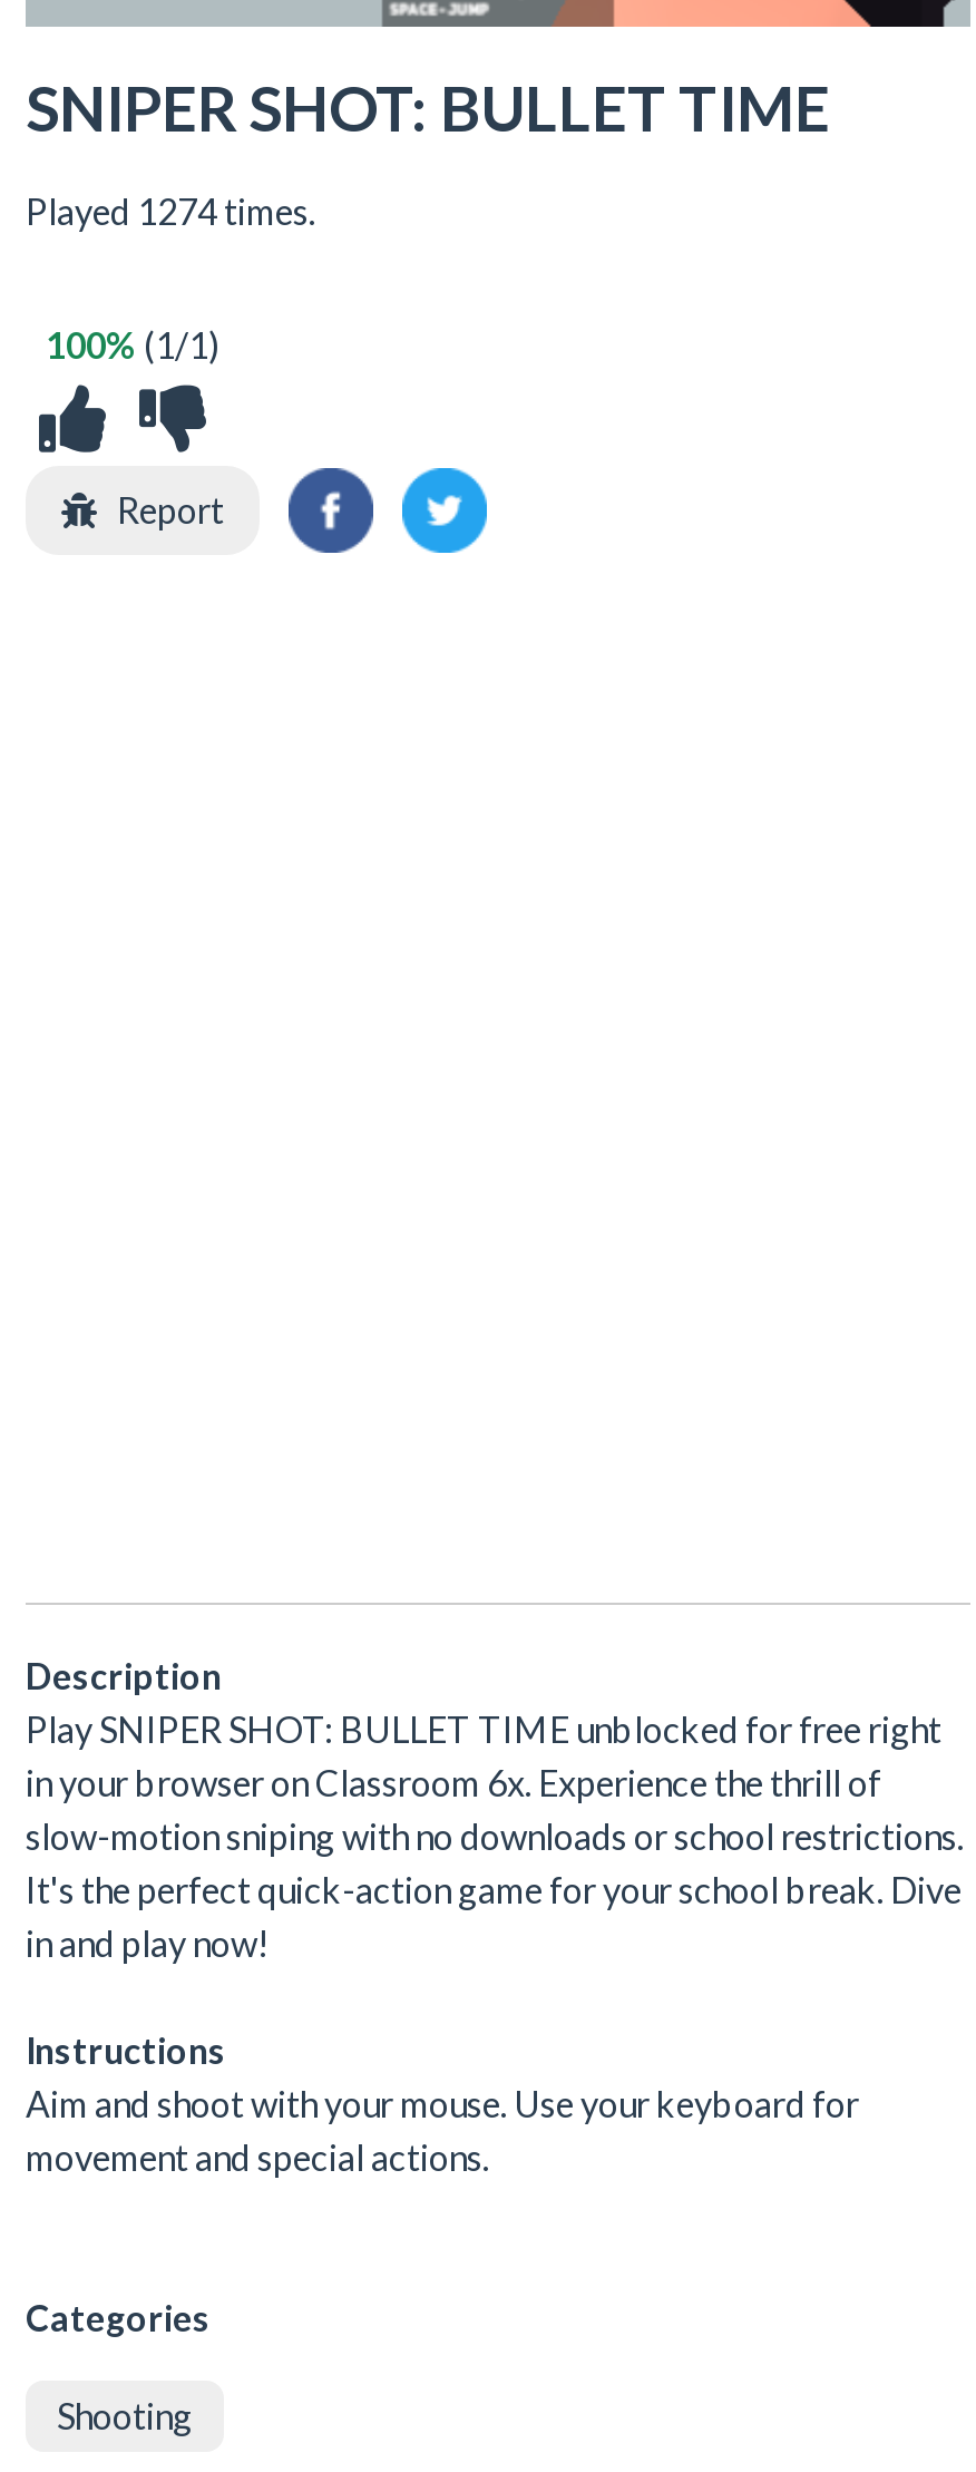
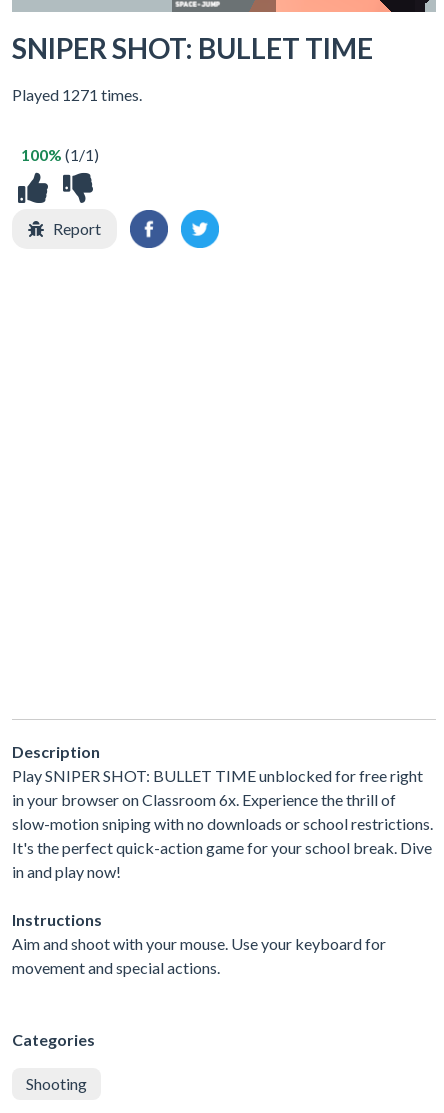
[26,189,315,232] Played 1274 times. -> [12,85,142,104] Played 1271 times.

